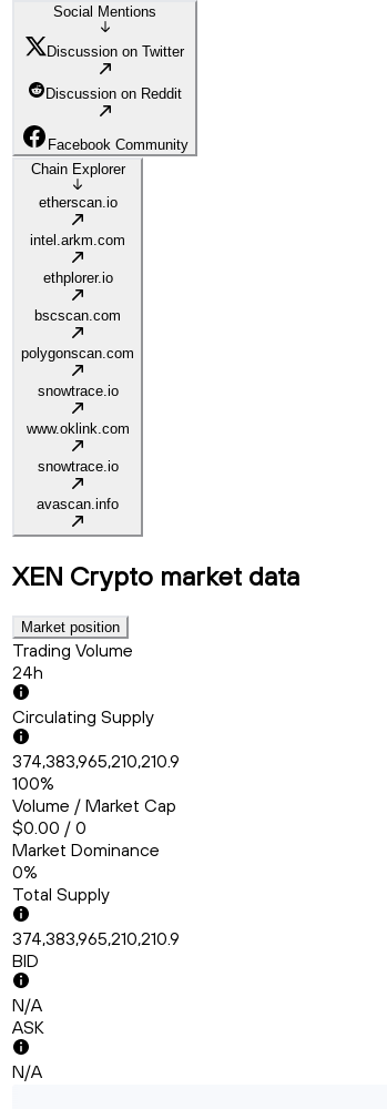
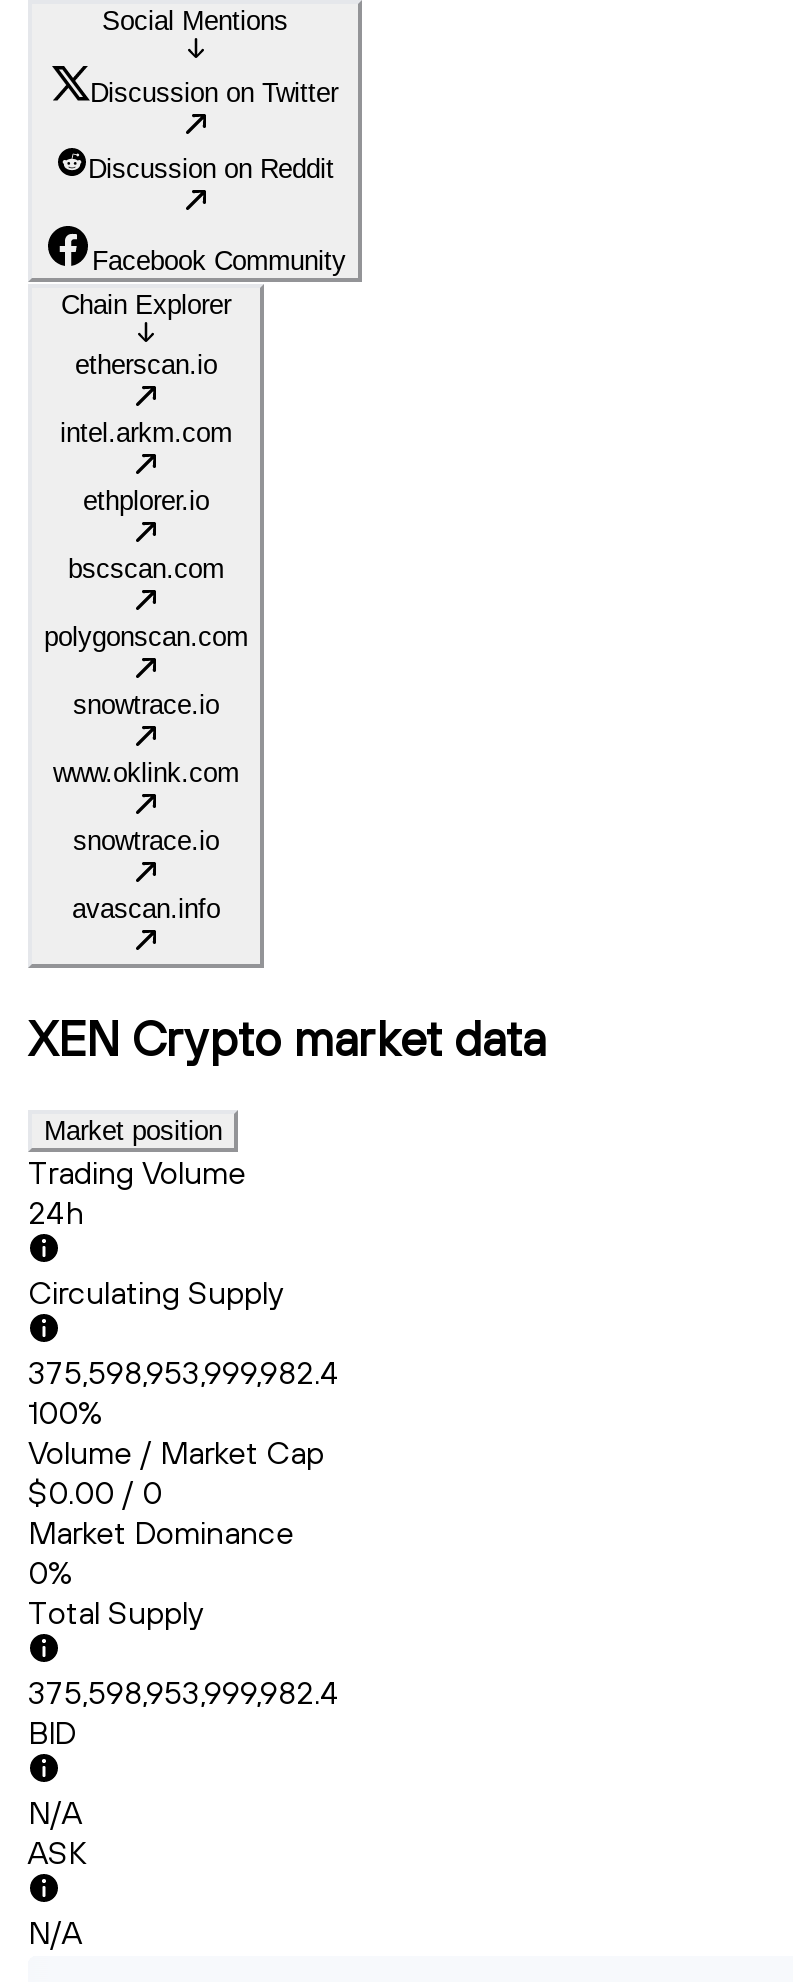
[12,750,180,772] 374,383,965,210,210.9 -> [28,1352,340,1392] 375,598,953,999,982.4
[12,927,180,950] 374,383,965,210,210.9 -> [28,1672,340,1712] 375,598,953,999,982.4

